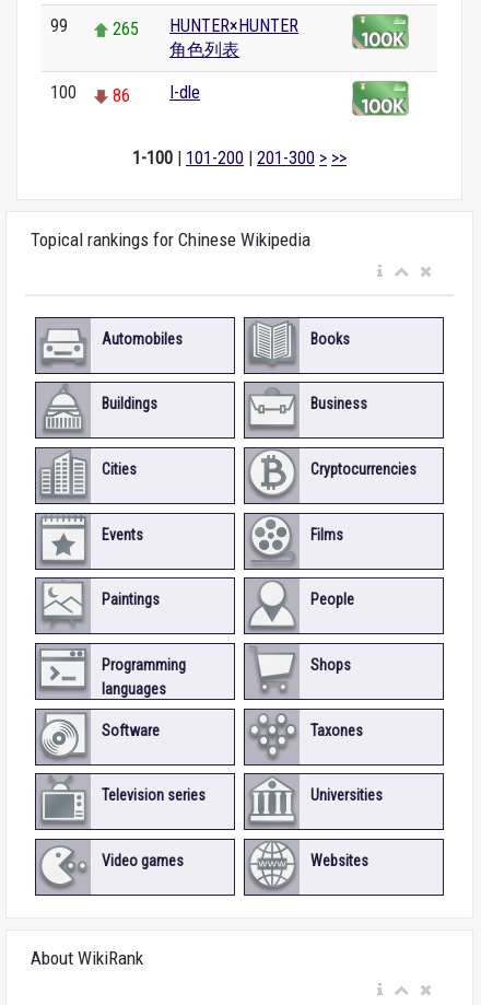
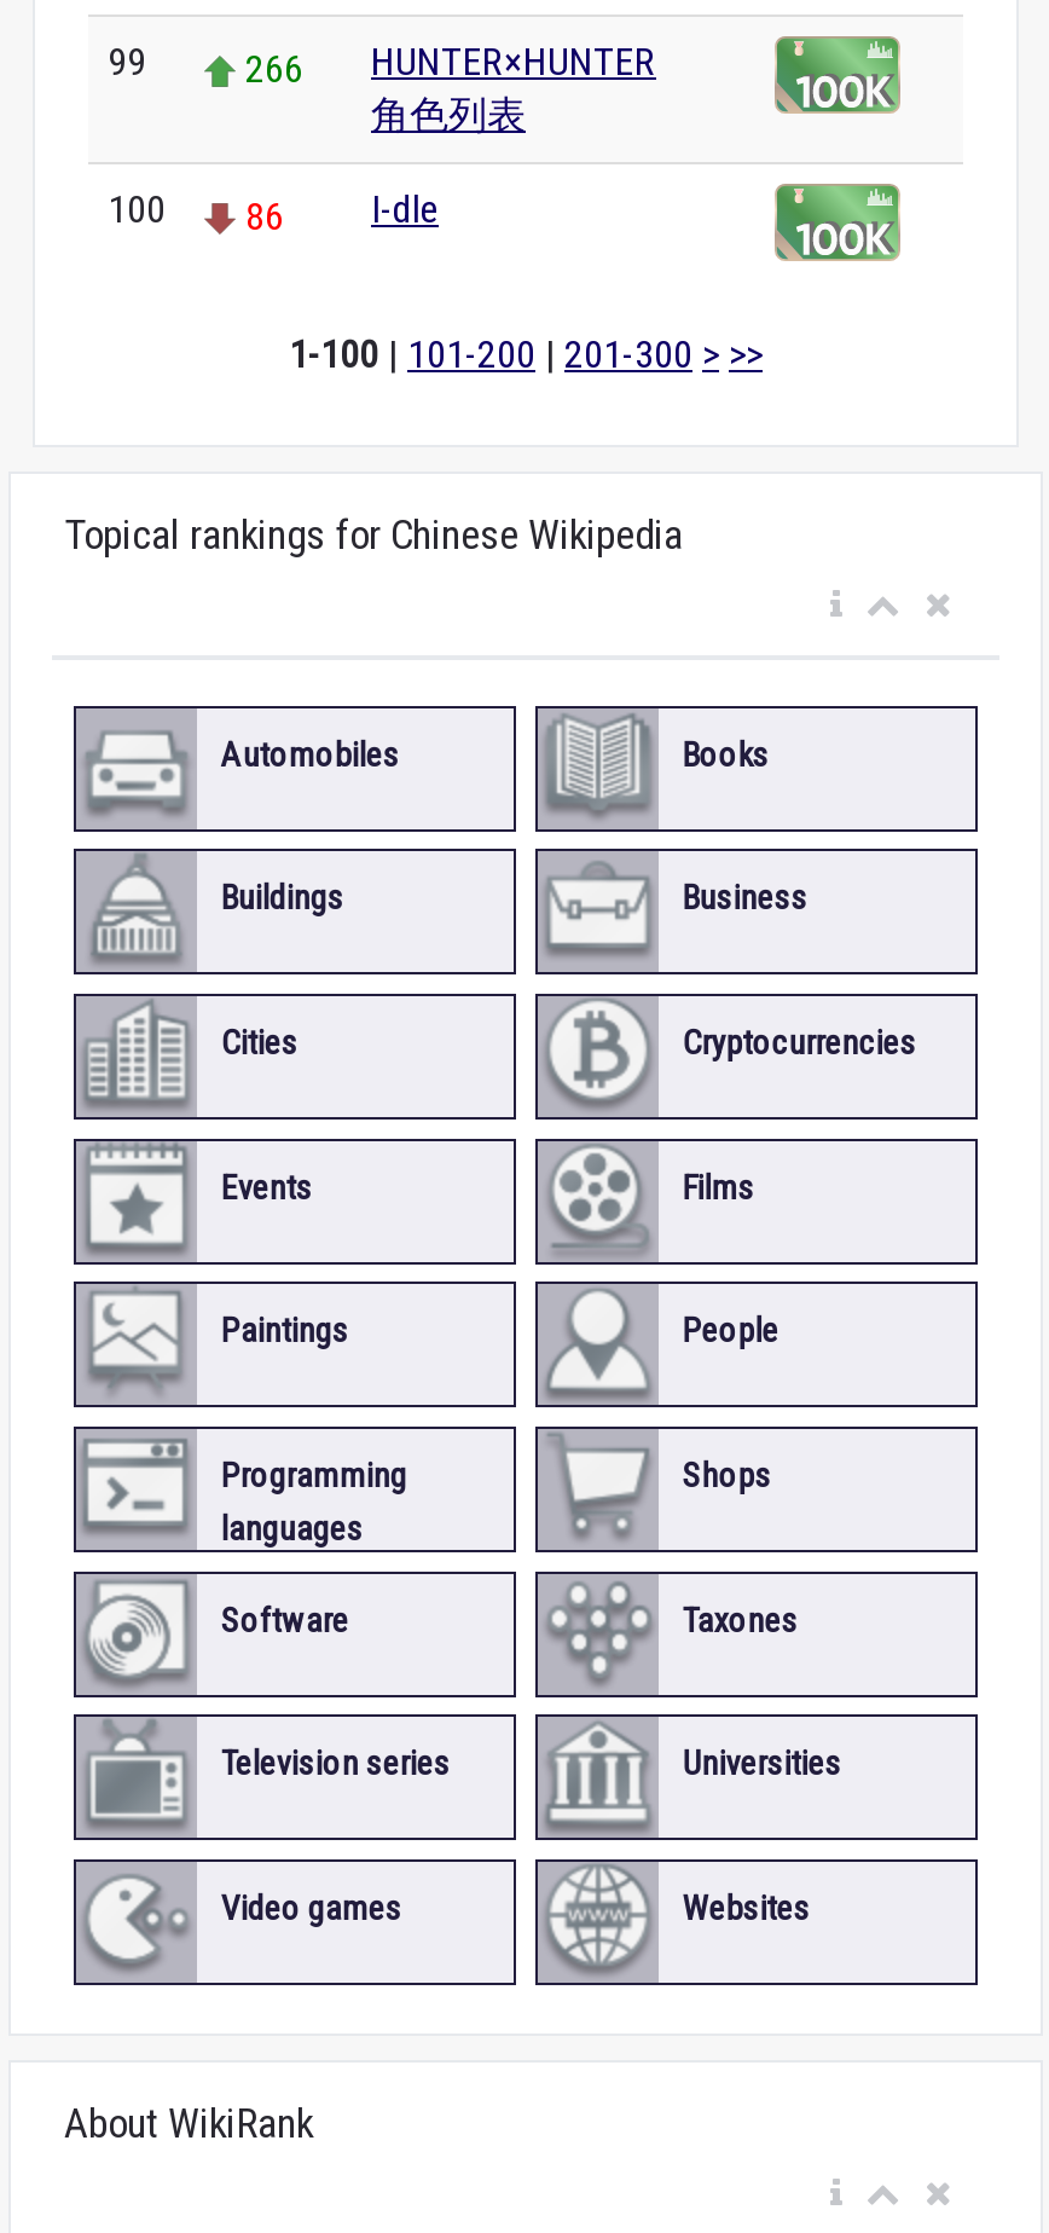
[50,15,298,39] 99 265 HUNTER×HUNTER -> [108,39,656,92] 99 266 HUNTER×HUNTER

